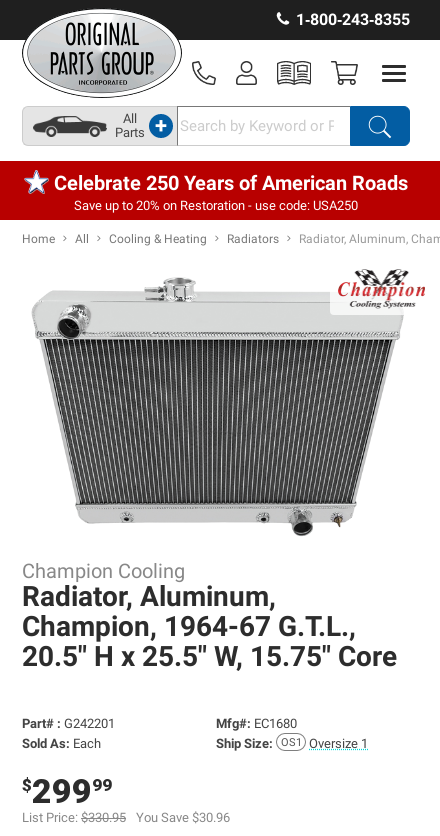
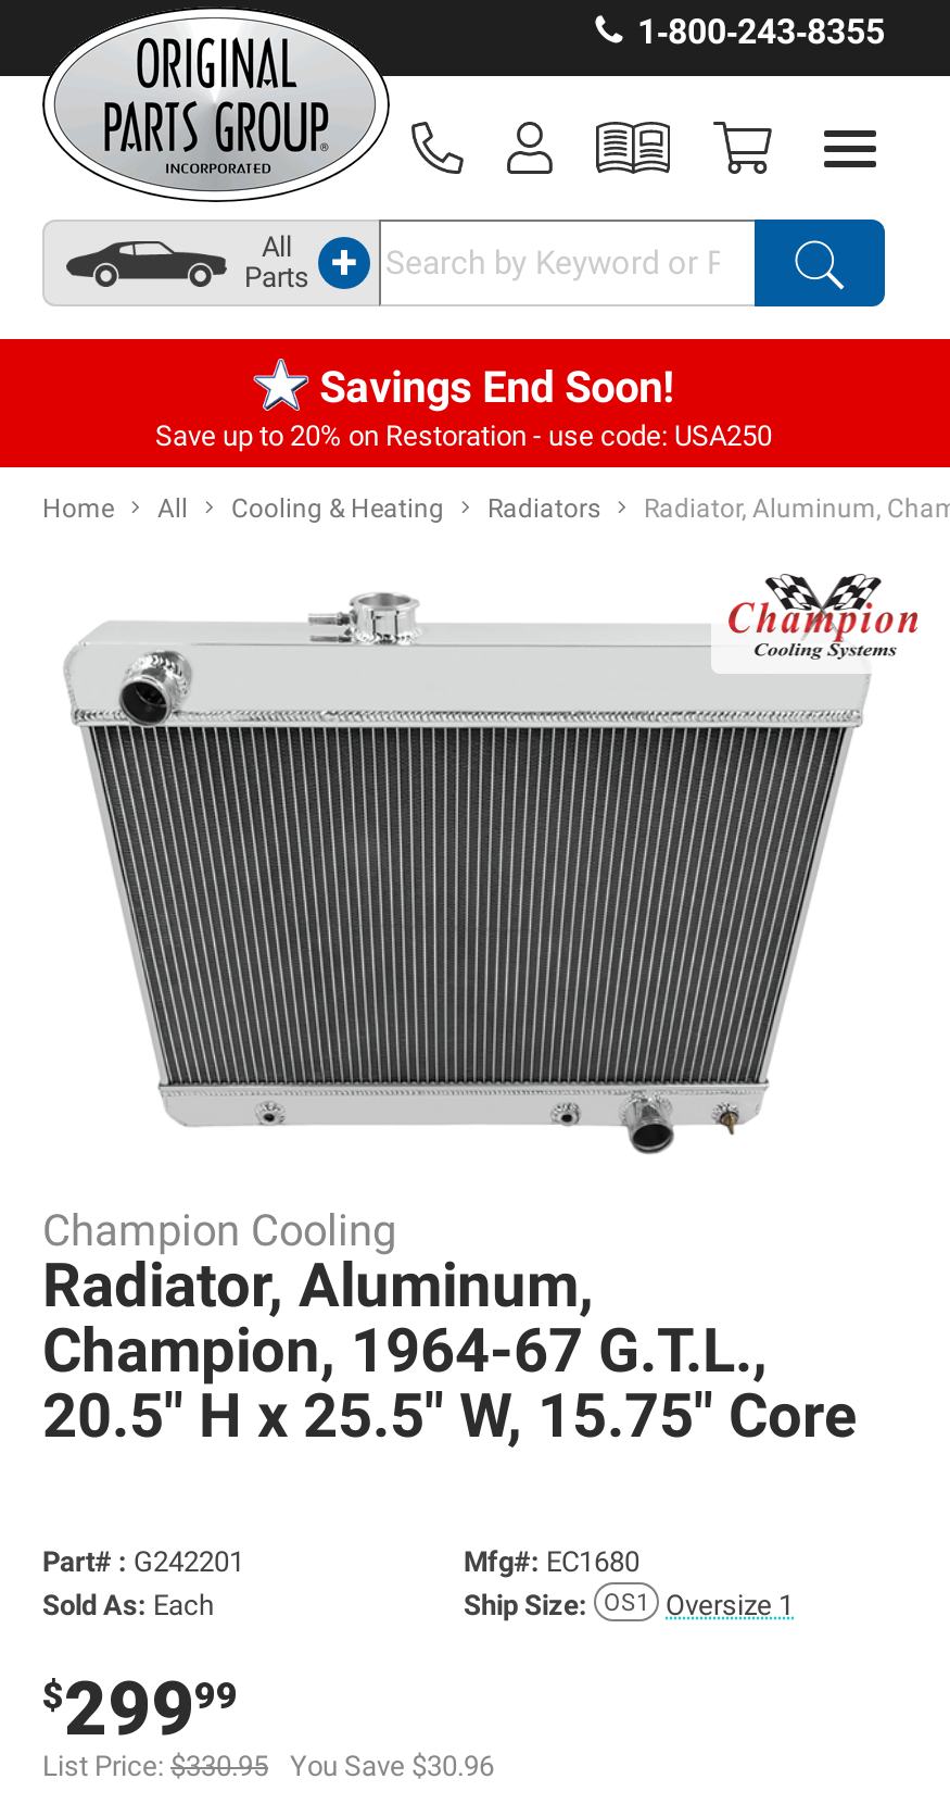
[54,171,408,195] Celebrate 250 Years of American Roads -> [319,361,673,413] Savings End Soon!

